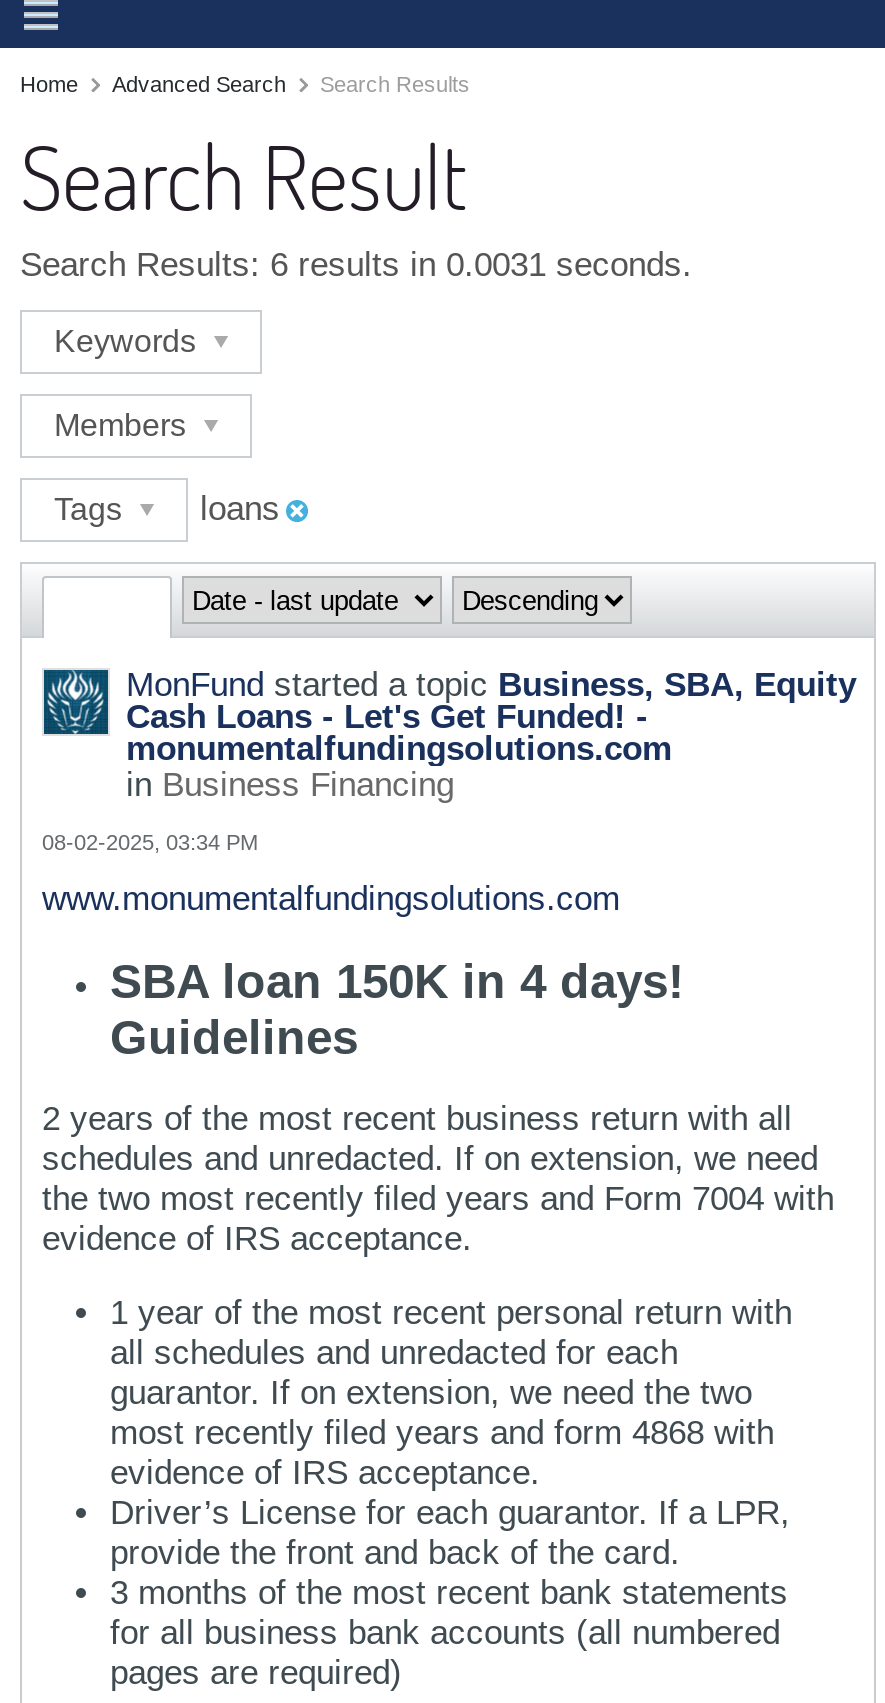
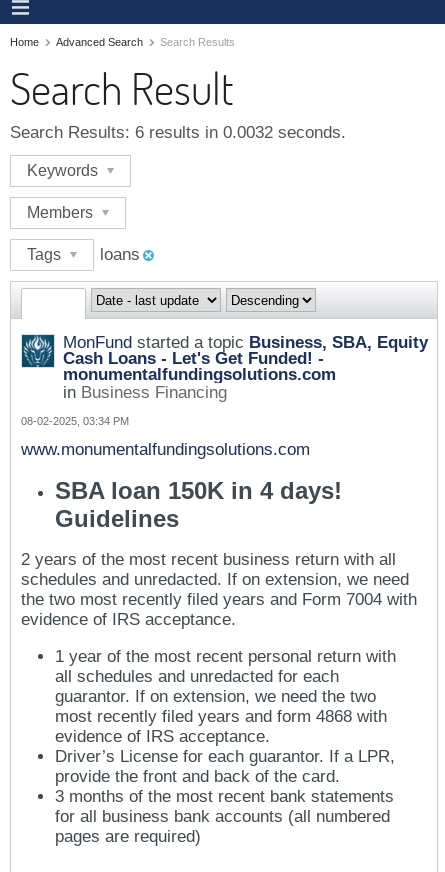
[20,246,692,284] Search Results: 6 results in 0.0031 seconds. -> [10,123,346,142] Search Results: 6 results in 0.0032 seconds.

